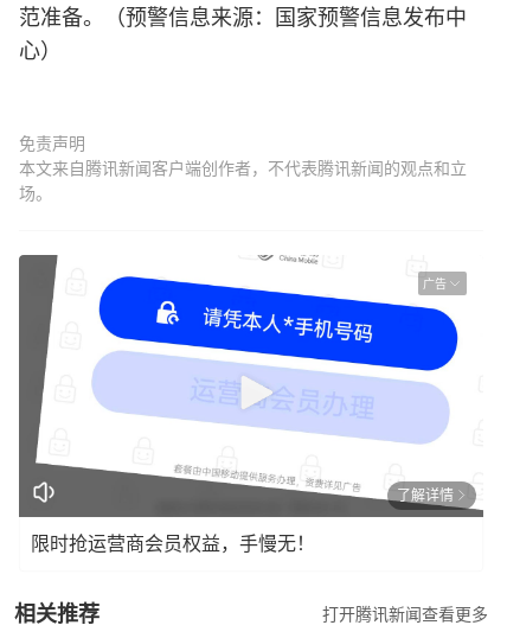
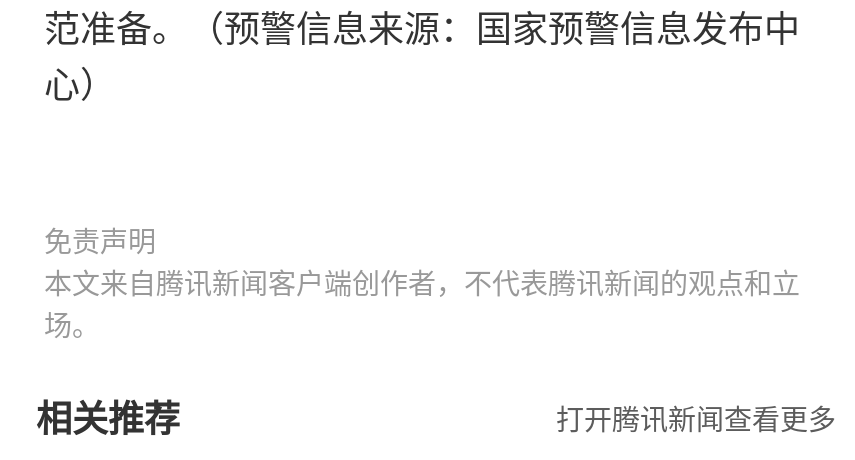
[18,254,484,518] [image] | 广告 -> none
[31,487,454,553] 了解详情 | 限时抢运营商会员权益，手慢无！ -> none

